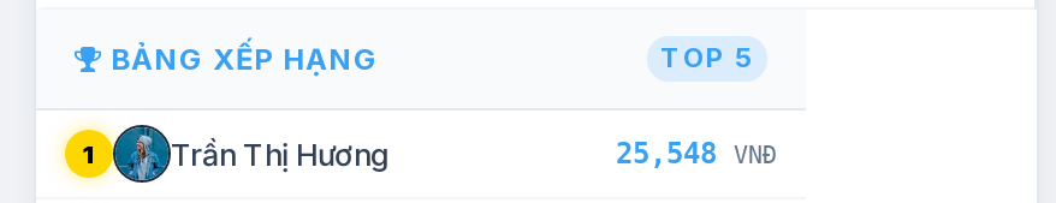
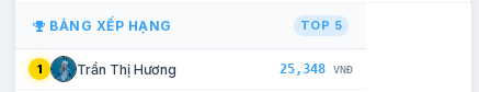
[616,136,777,169] 25,548 VNĐ -> [280,61,353,76] 25,348 VNĐ

